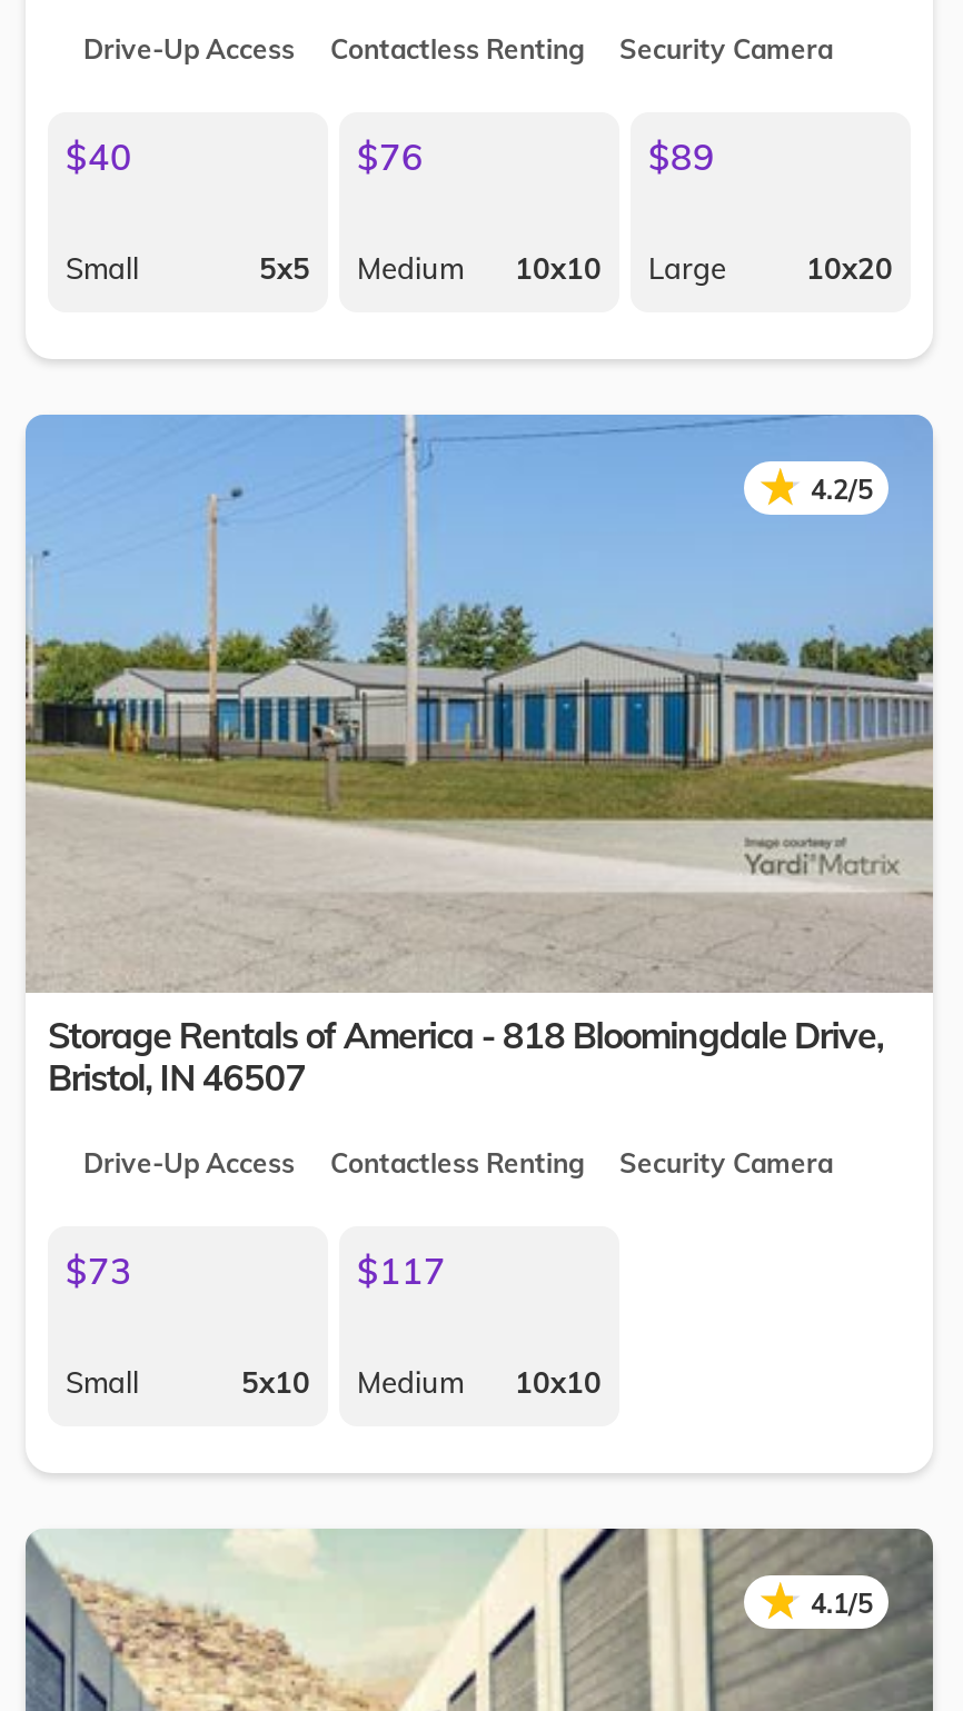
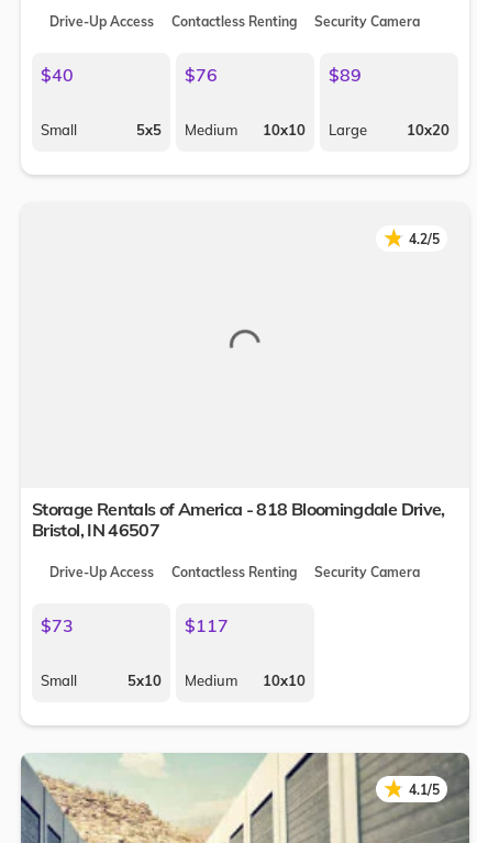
[23,412,935,993] [image] -> none

